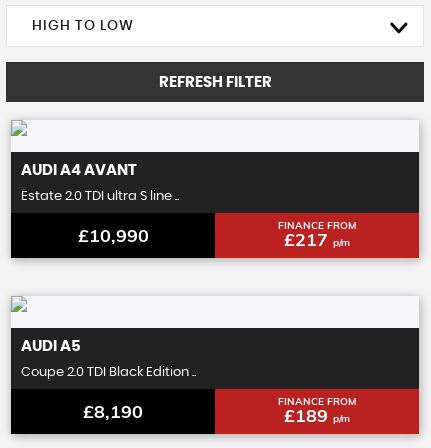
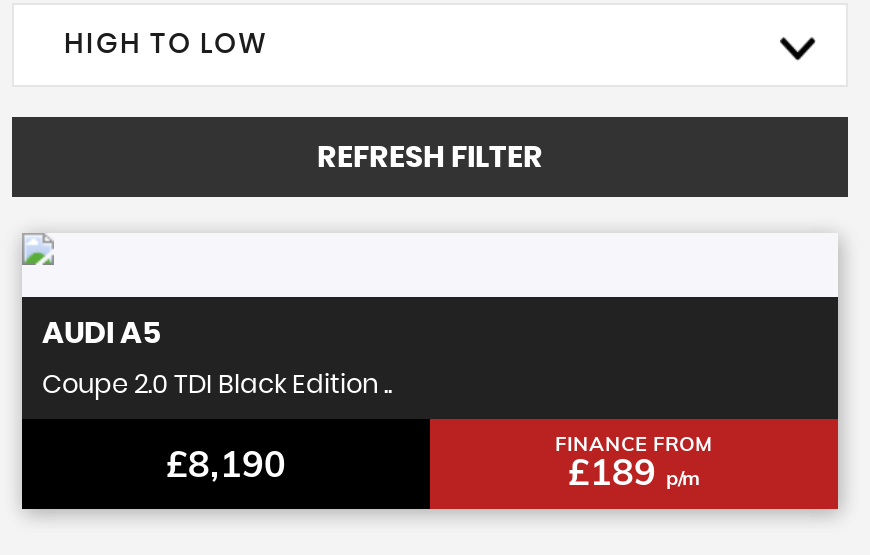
[21,163,356,251] AUDI A4 AVANT | Estate 2.0 TDI ultra S line .. | £10,990 | FINANCE FROM | £217 p/m -> none

